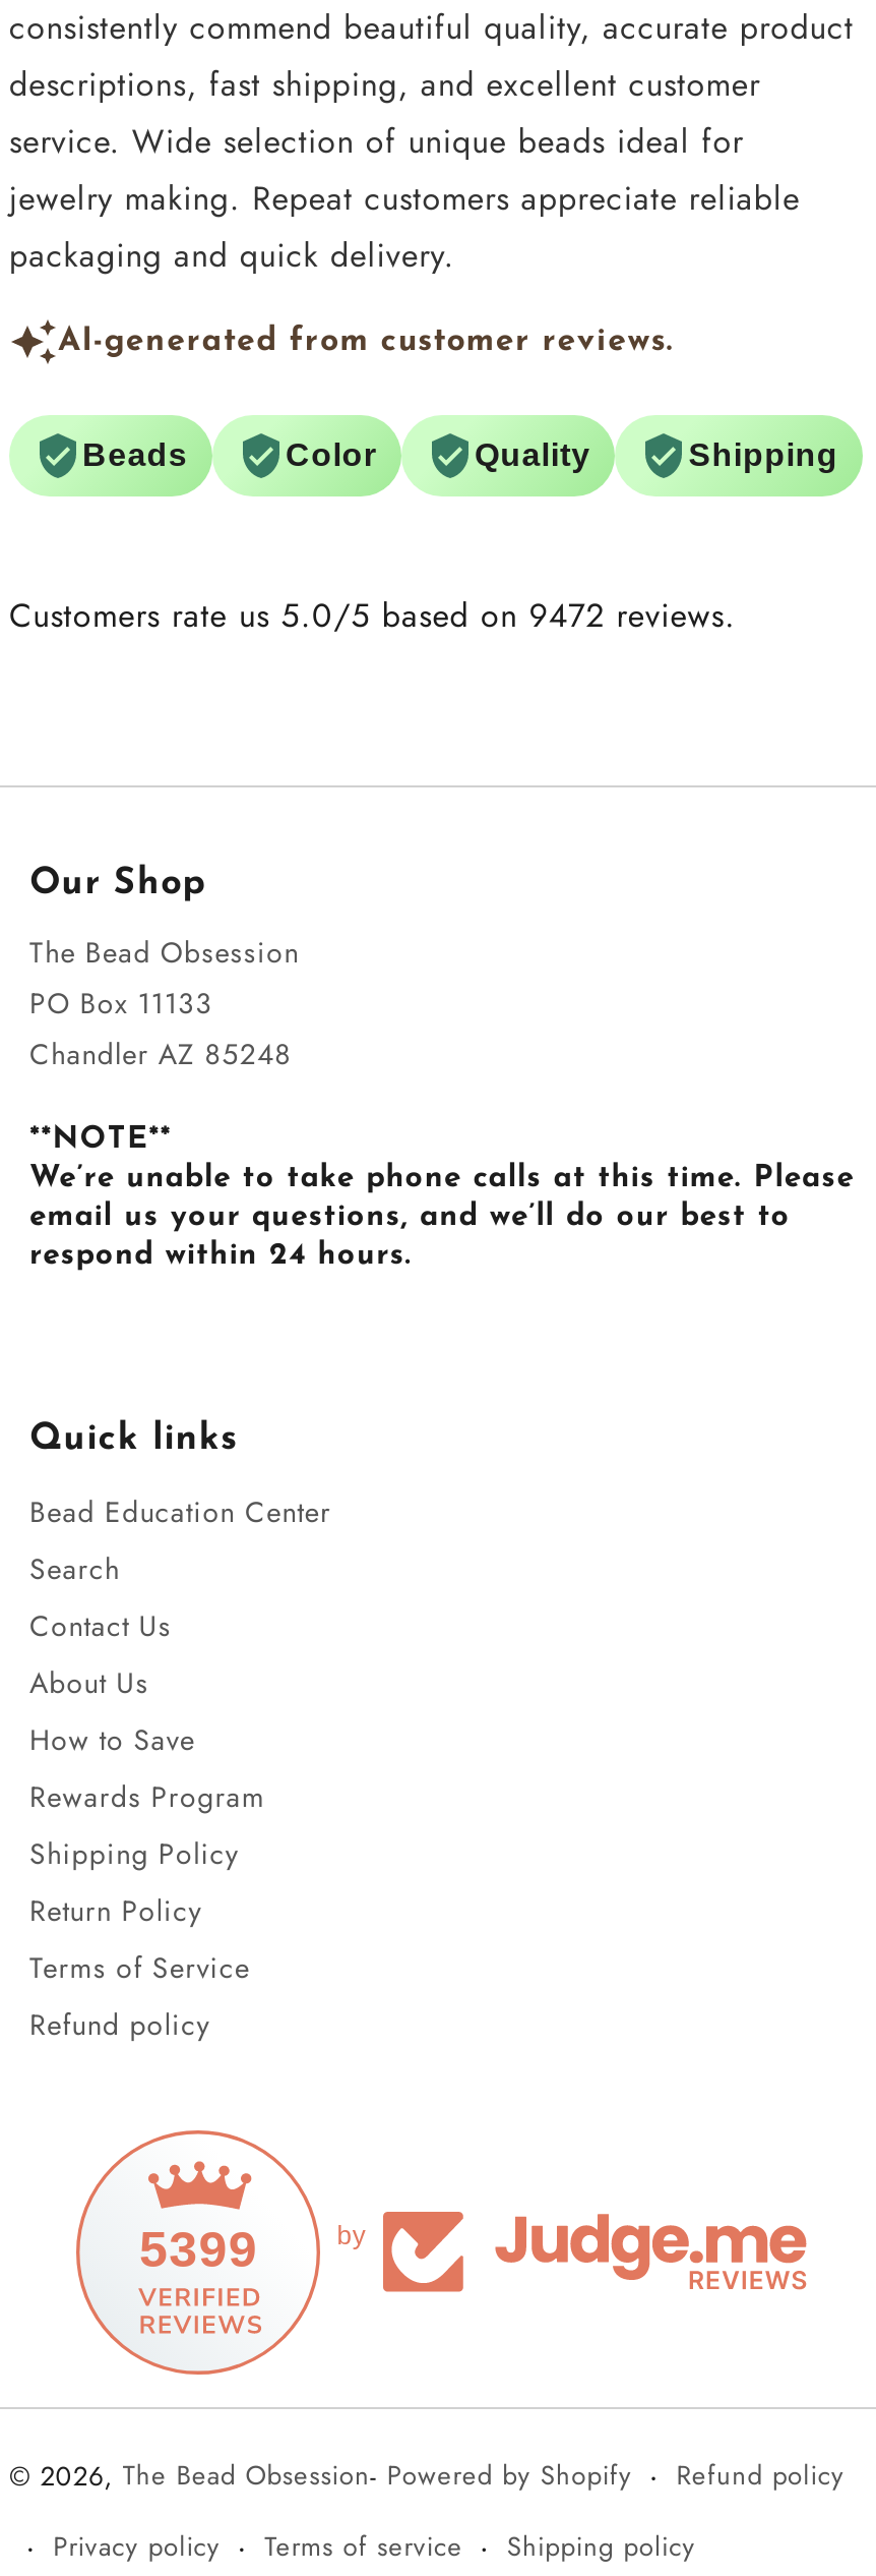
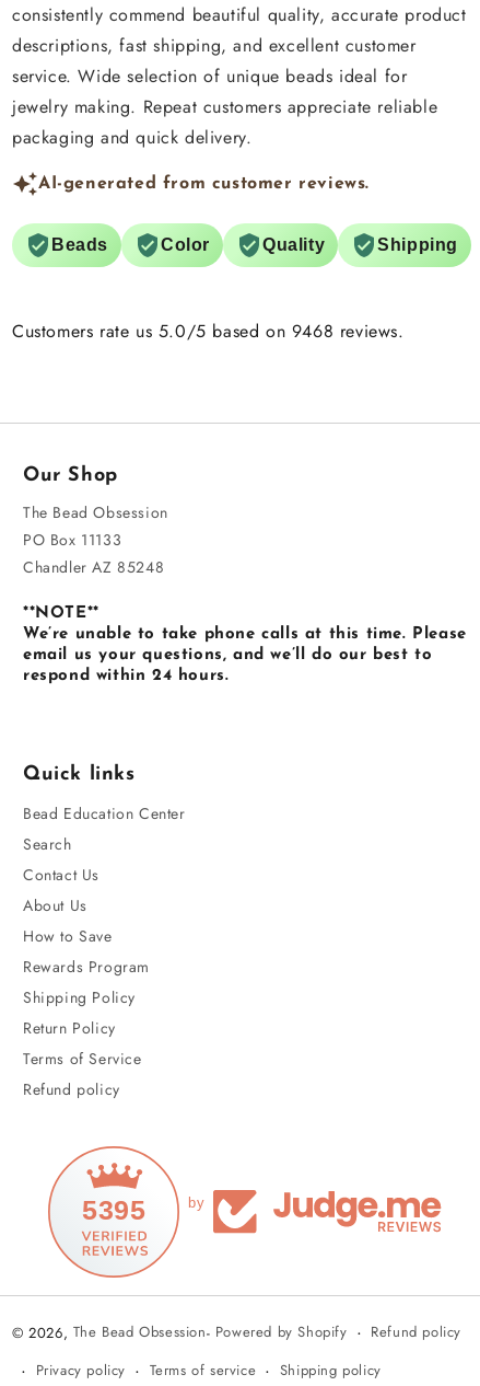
[9,592,736,639] Customers rate us 5.0/5 based on 9472 reviews. -> [12,319,404,344] Customers rate us 5.0/5 based on 9468 reviews.
[139,2220,258,2277] 5399 -> [82,1194,146,1225] 5395

